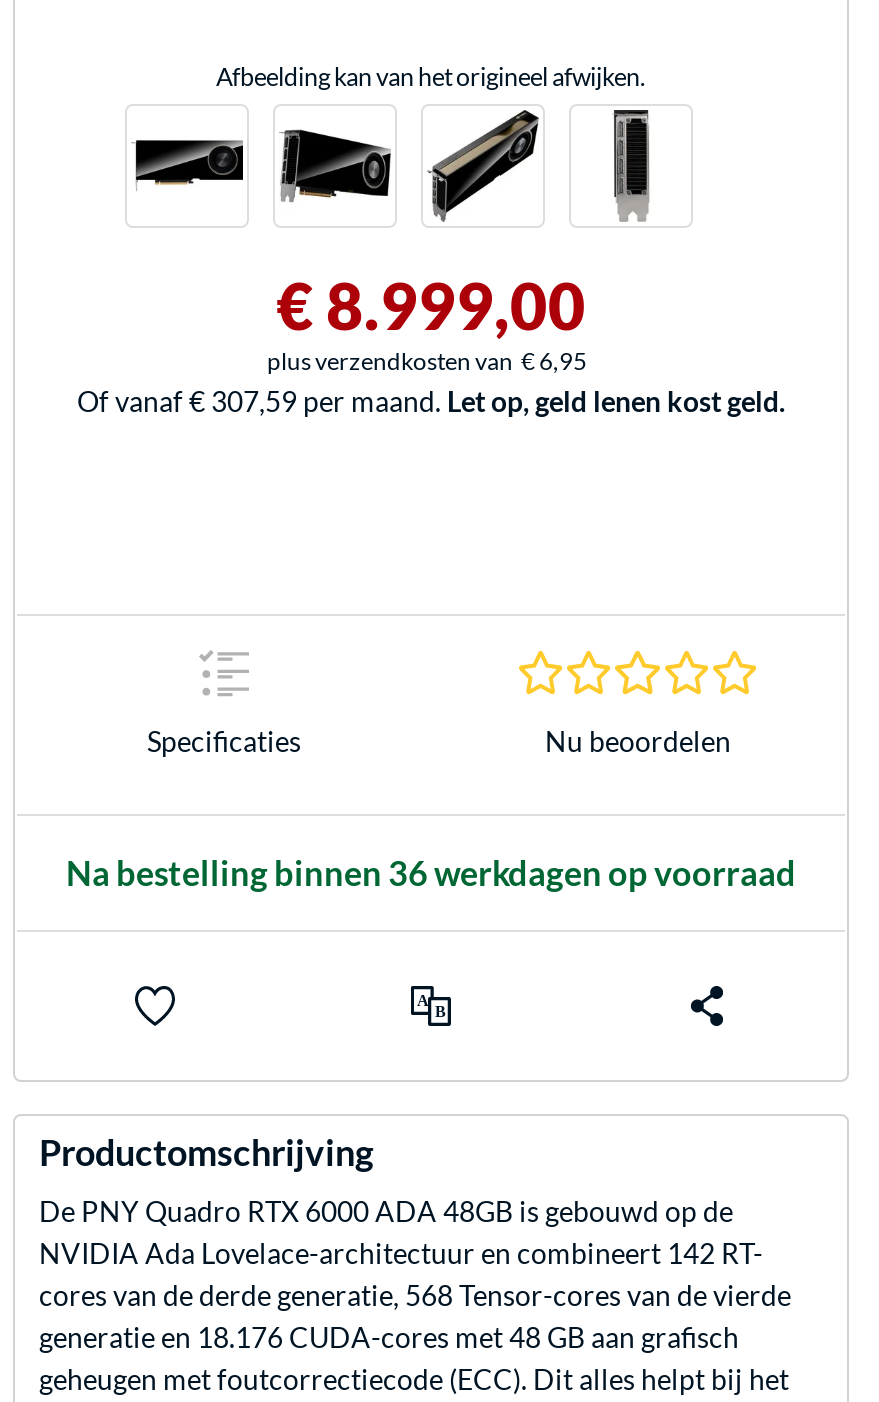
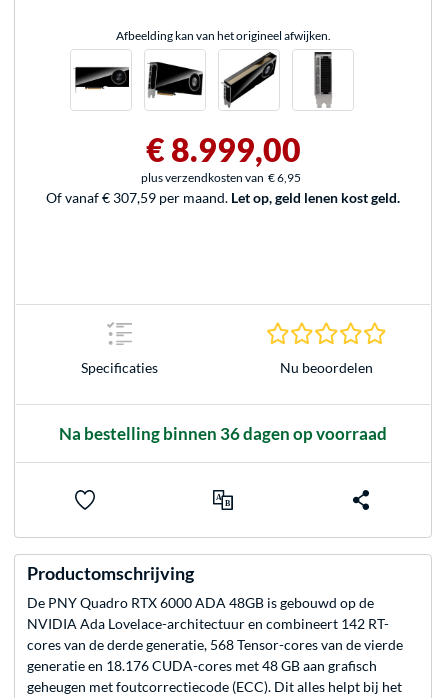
[66,852,796,894] Na bestelling binnen 36 werkdagen op voorraad -> [59,423,387,444] Na bestelling binnen 36 dagen op voorraad

